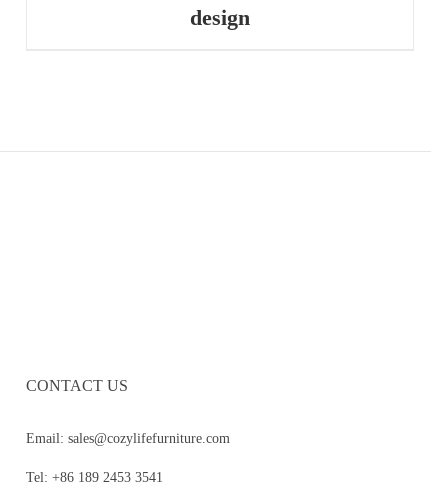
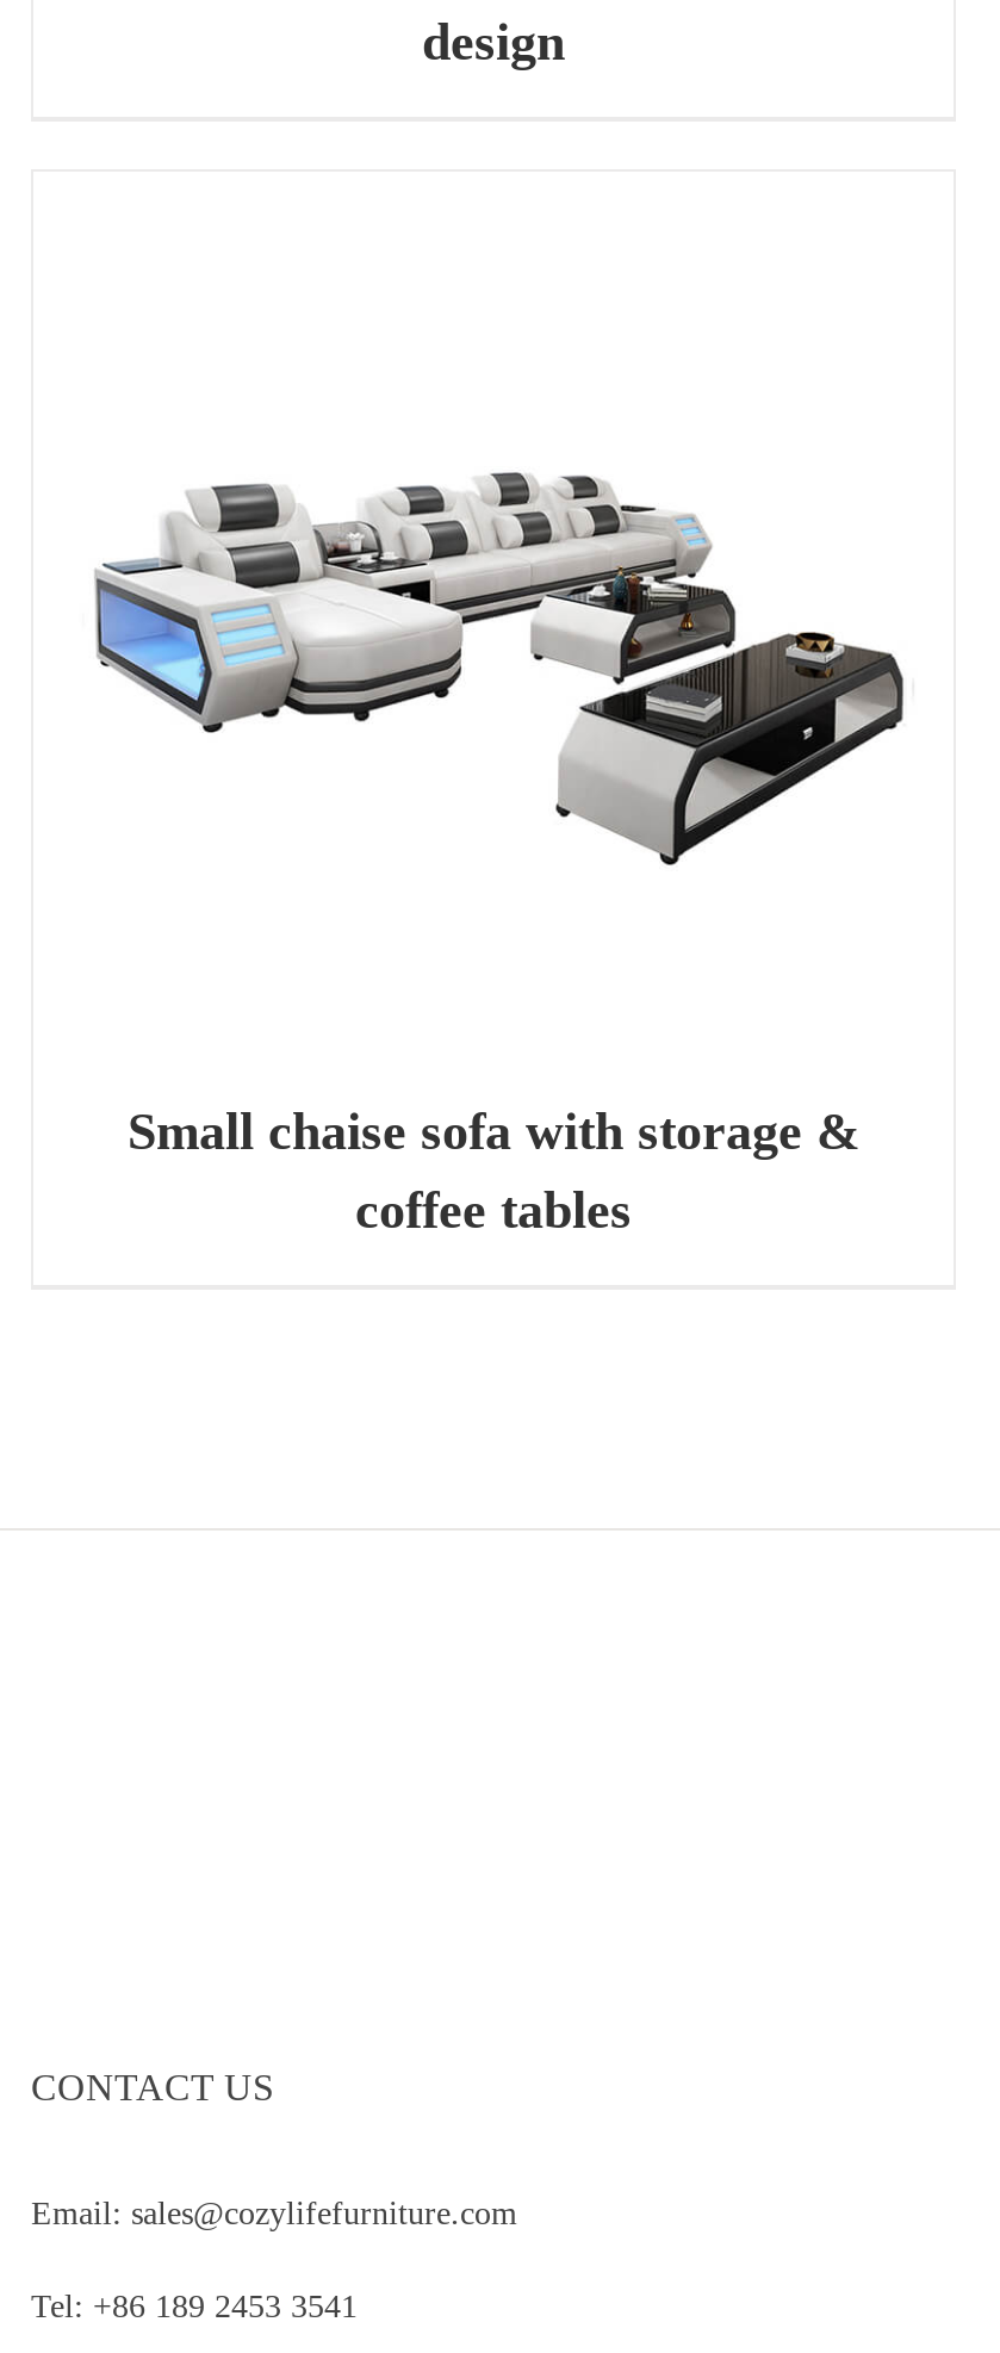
none -> [93,470,906,868] [image]
none -> [128,1100,859,1239] Small chaise sofa with storage & | coffee tables

